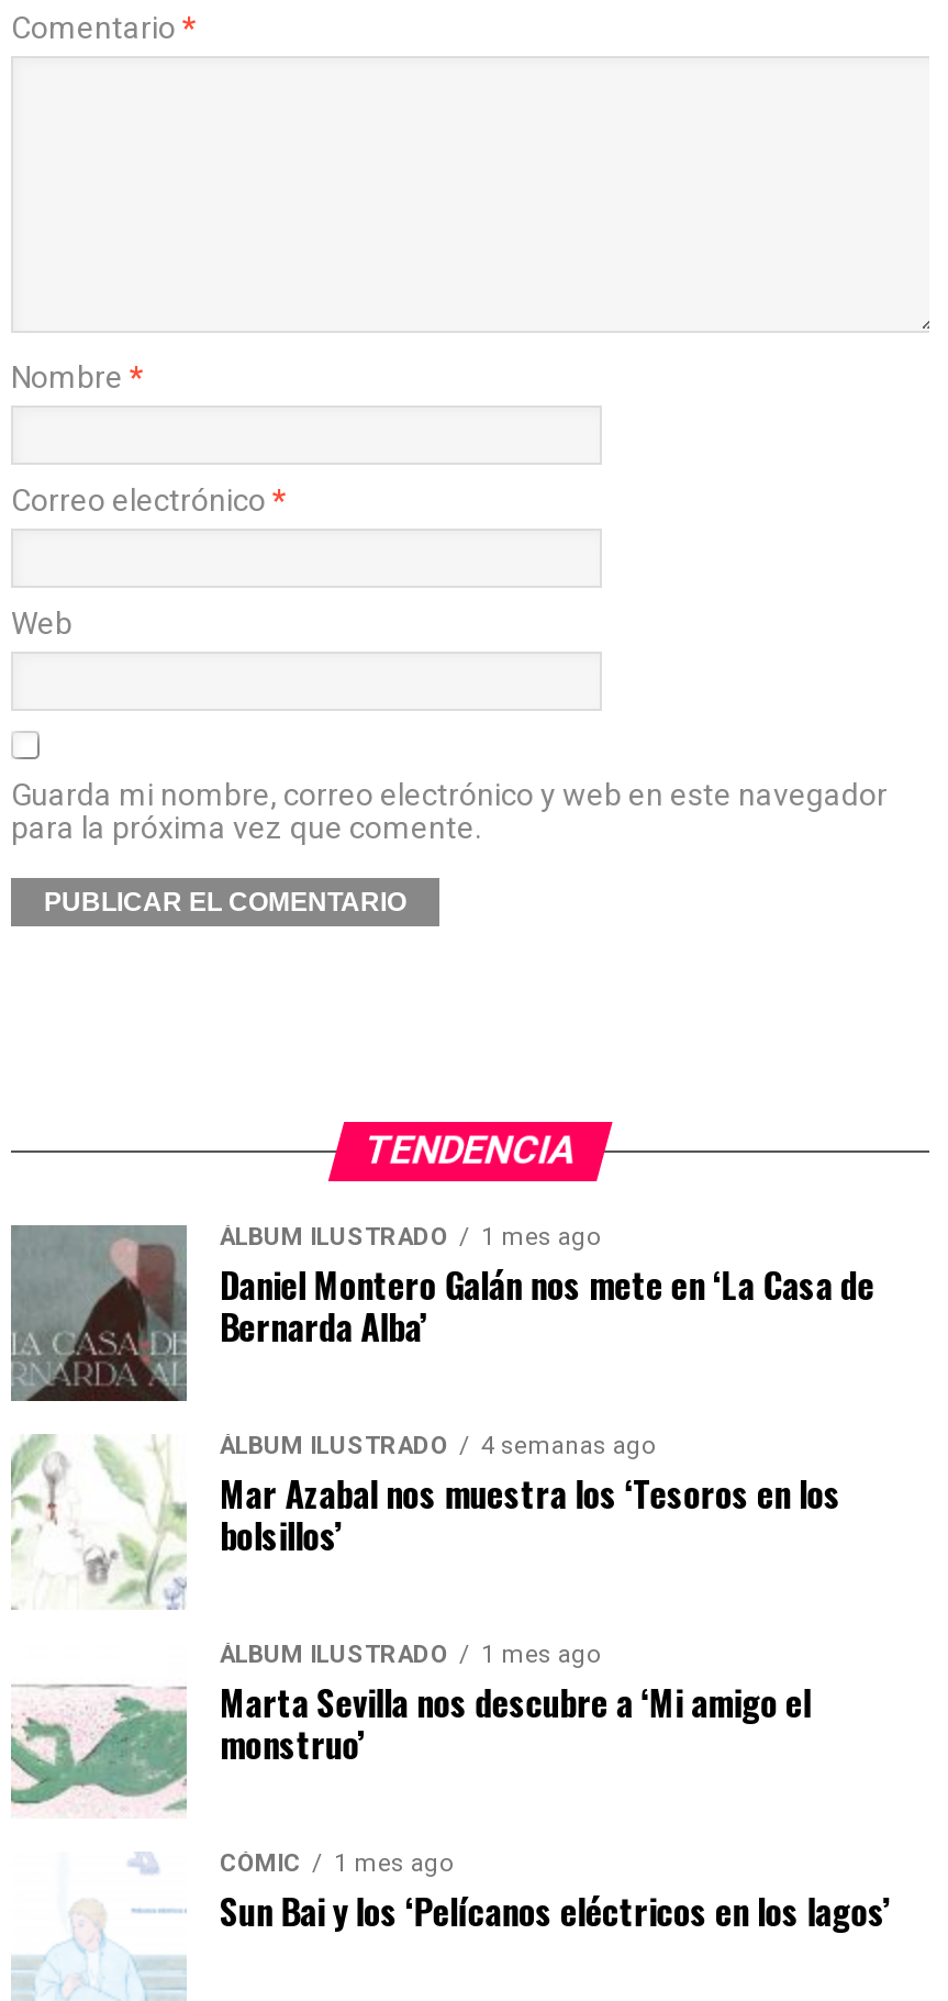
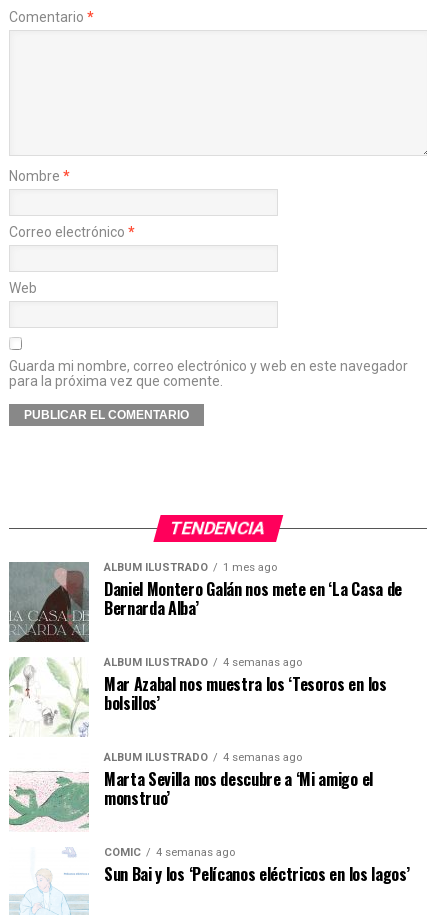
[220,1641,600,1669] ÁLBUM ILUSTRADO 1 mes ago -> [104,751,302,764] ÁLBUM ILUSTRADO 4 semanas ago
[220,1849,453,1878] CÓMIC 1 mes ago -> [104,846,235,859] CÓMIC 4 semanas ago

